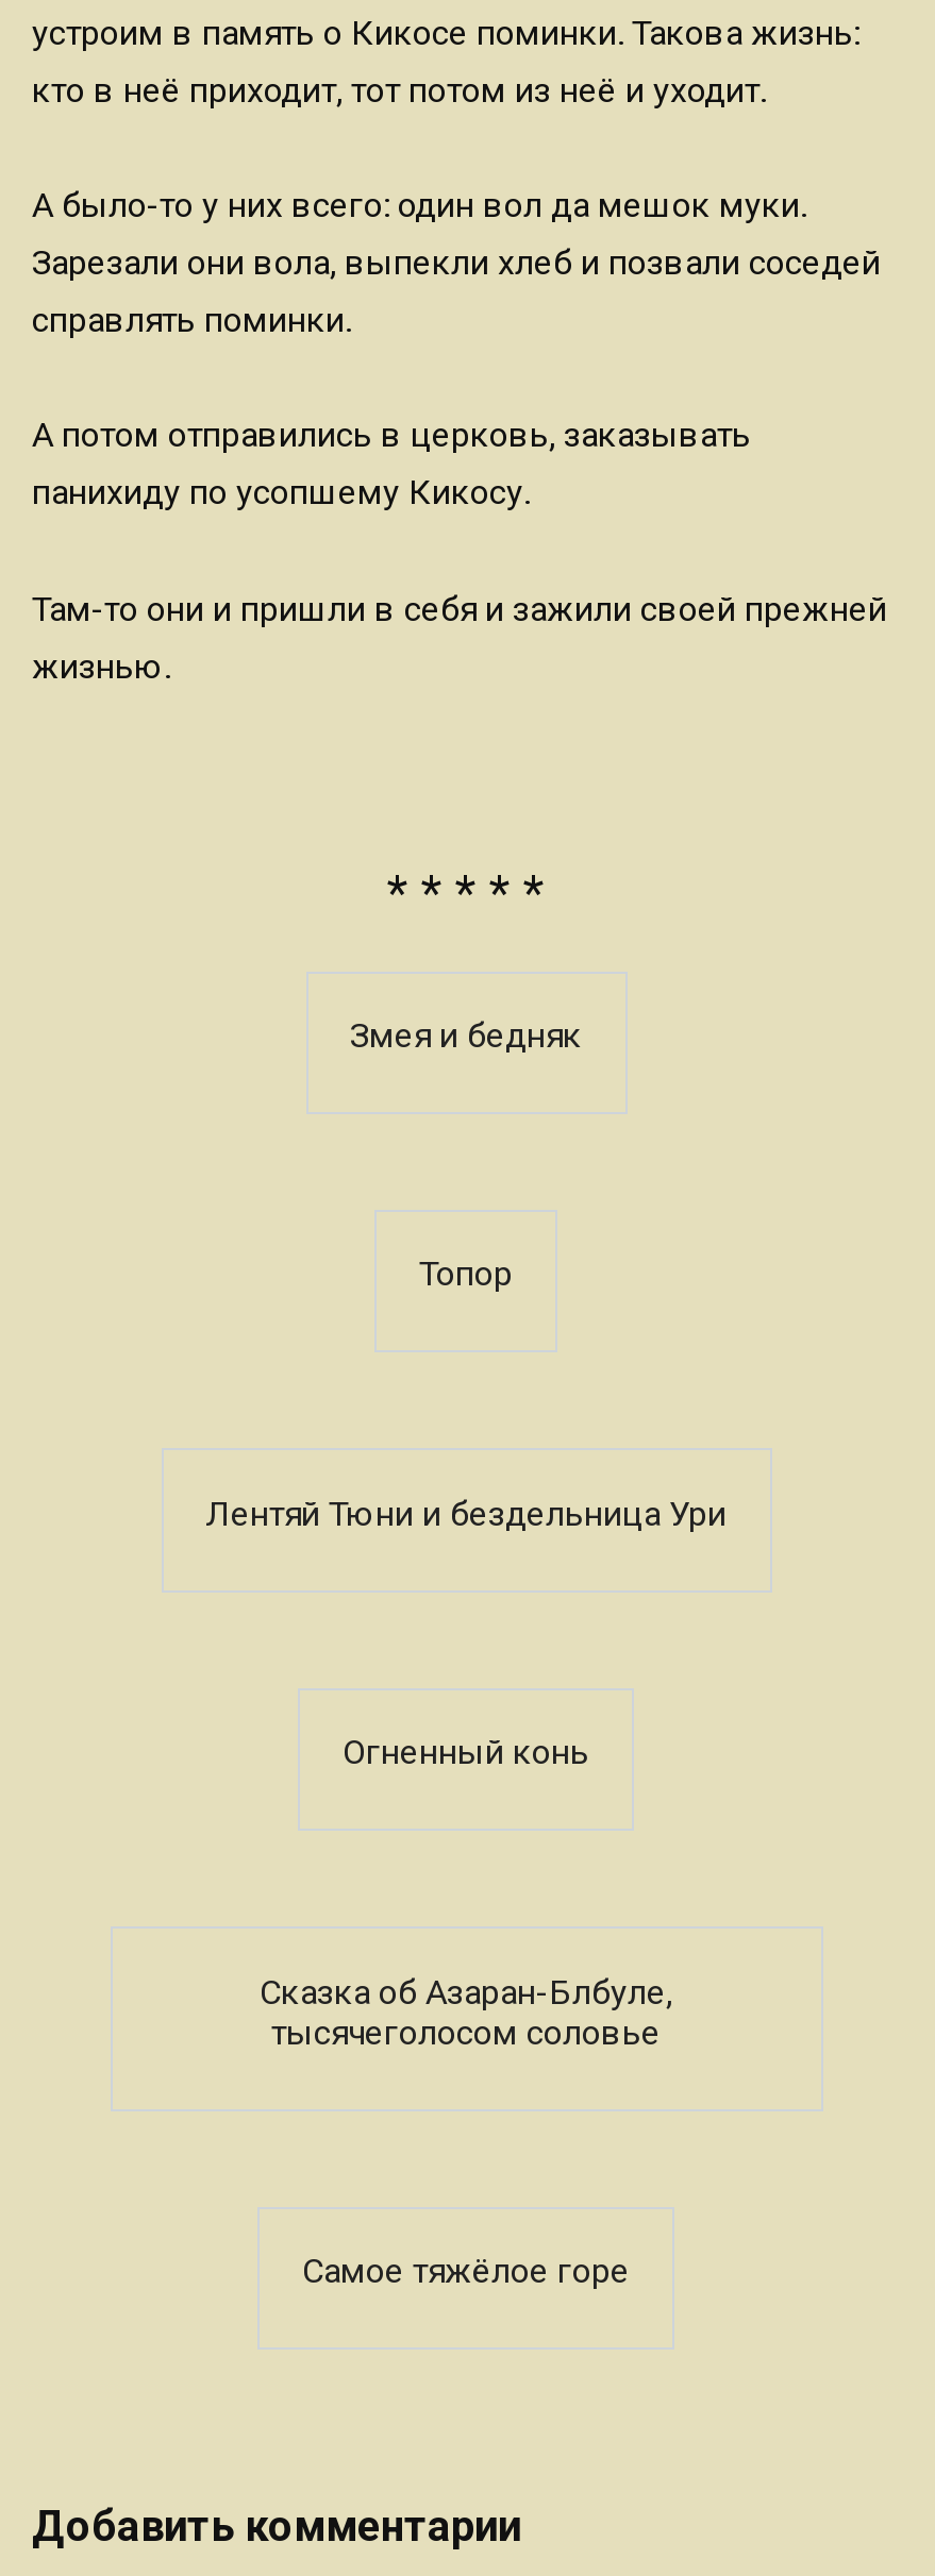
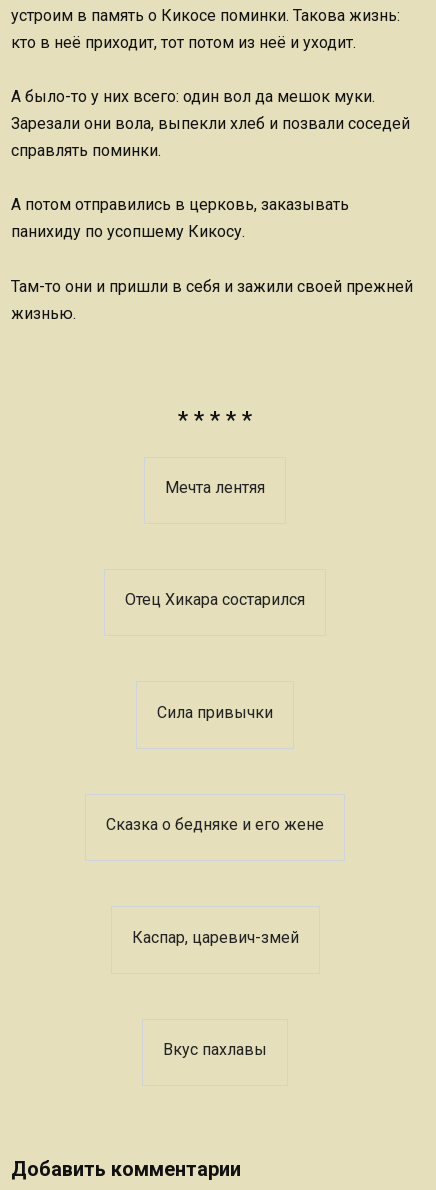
[350,1016,582,1056] Змея и бедняк -> [165,478,265,497] Мечта лентяя
[419,1255,513,1295] Топор -> [125,590,305,609] Отец Хикара состарился
[205,1493,727,1534] Лентяй Тюни и бездельница Ури -> [157,702,273,721] Сила привычки
[343,1732,589,1773] Огненный конь -> [106,815,324,834] Сказка о бедняке и его жене
[260,1971,672,2052] Сказка об Азаран-Блбуле, | тысячеголосом соловье -> [131,927,298,946] Каспар, царевич-змей
[302,2251,630,2291] Самое тяжёлое горе -> [163,1039,267,1058] Вкус пахлавы

